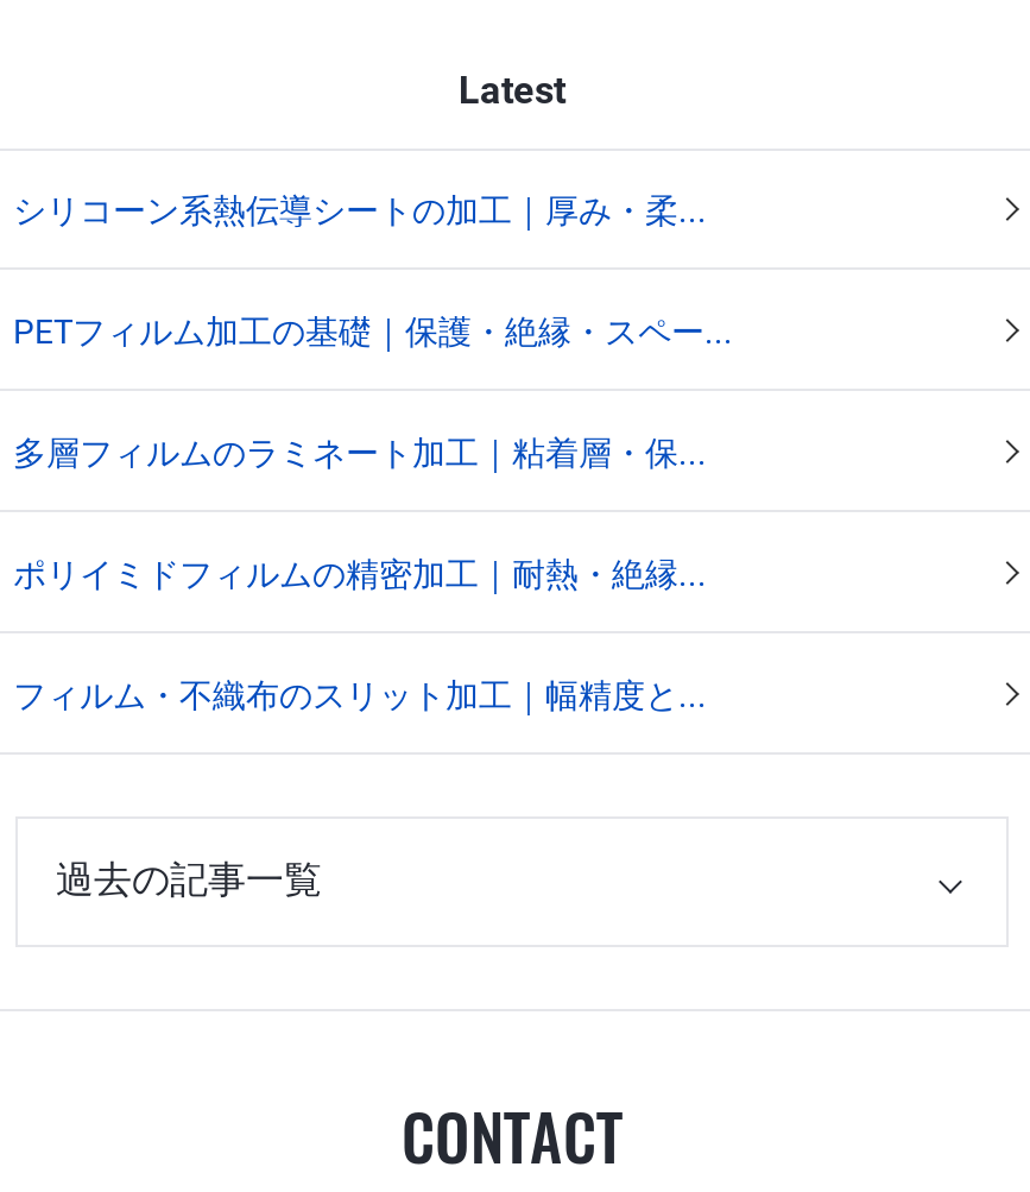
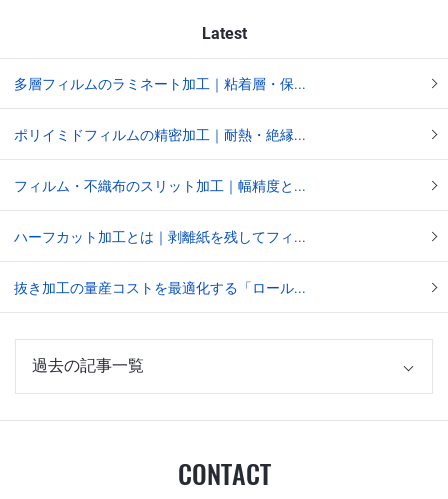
[13,192,733,351] シリコーン系熱伝導シートの加工｜厚み・柔... | PETフィルム加工の基礎｜保護・絶縁・スペー... -> none
moved [13,434,707,713] -> [14,76,306,194]: 多層フィルムのラミネート加工｜粘着層・保... | ポリイミドフィルムの精密加工｜耐熱・絶縁... | フィルム・不織布のスリット加工｜幅精度と...
none -> [14,229,306,295] ハーフカット加工とは｜剥離紙を残してフィ... | 抜き加工の量産コストを最適化する「ロール...

